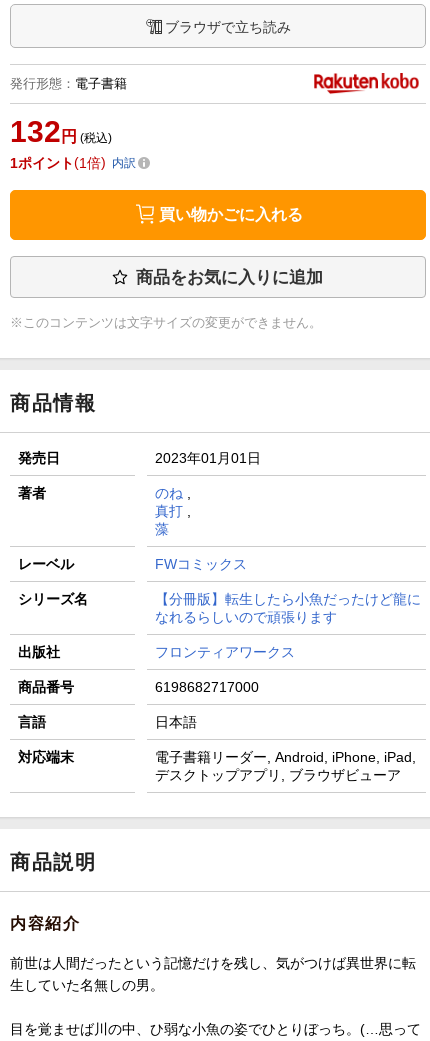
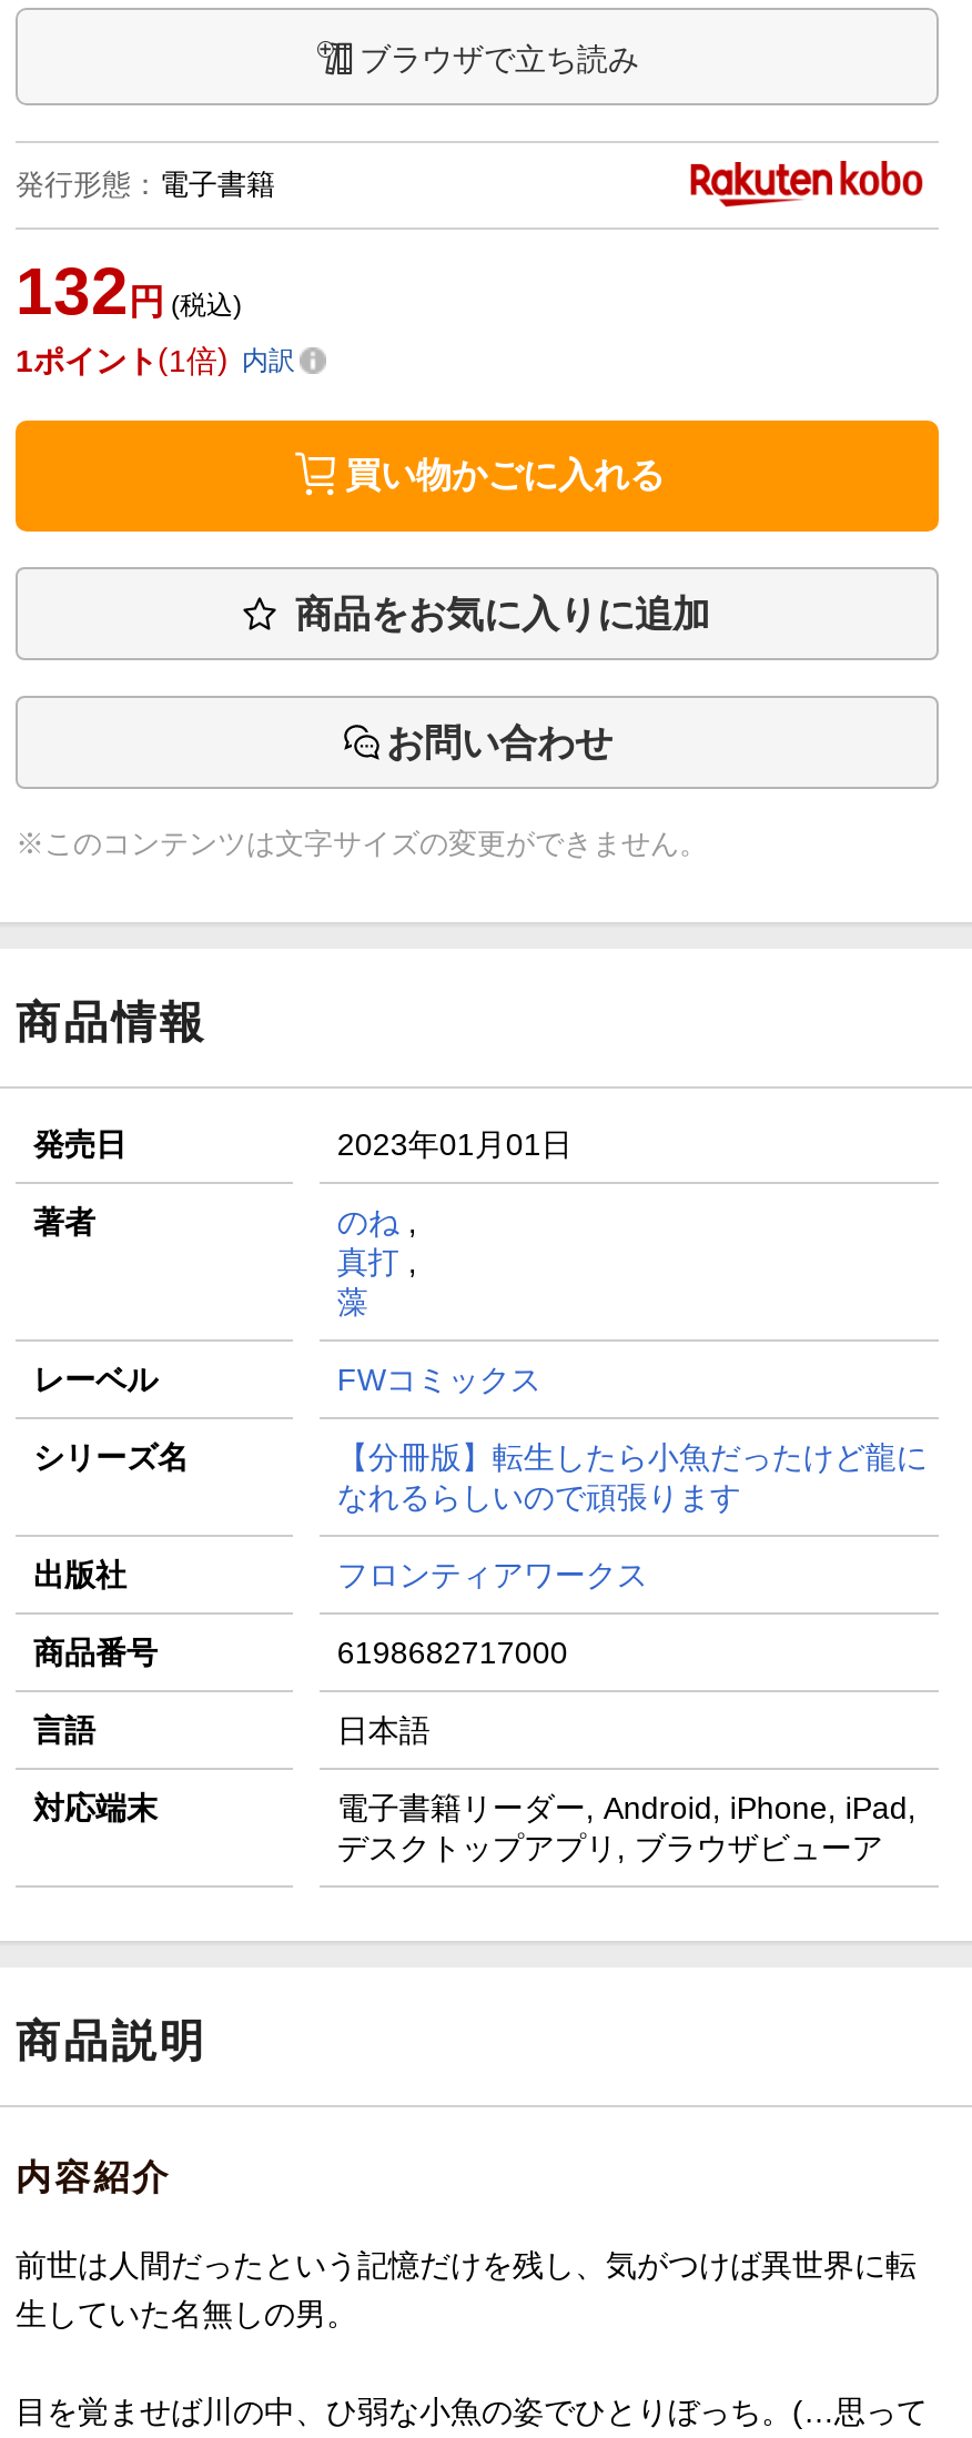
none -> [386,722,612,764] お問い合わせ

